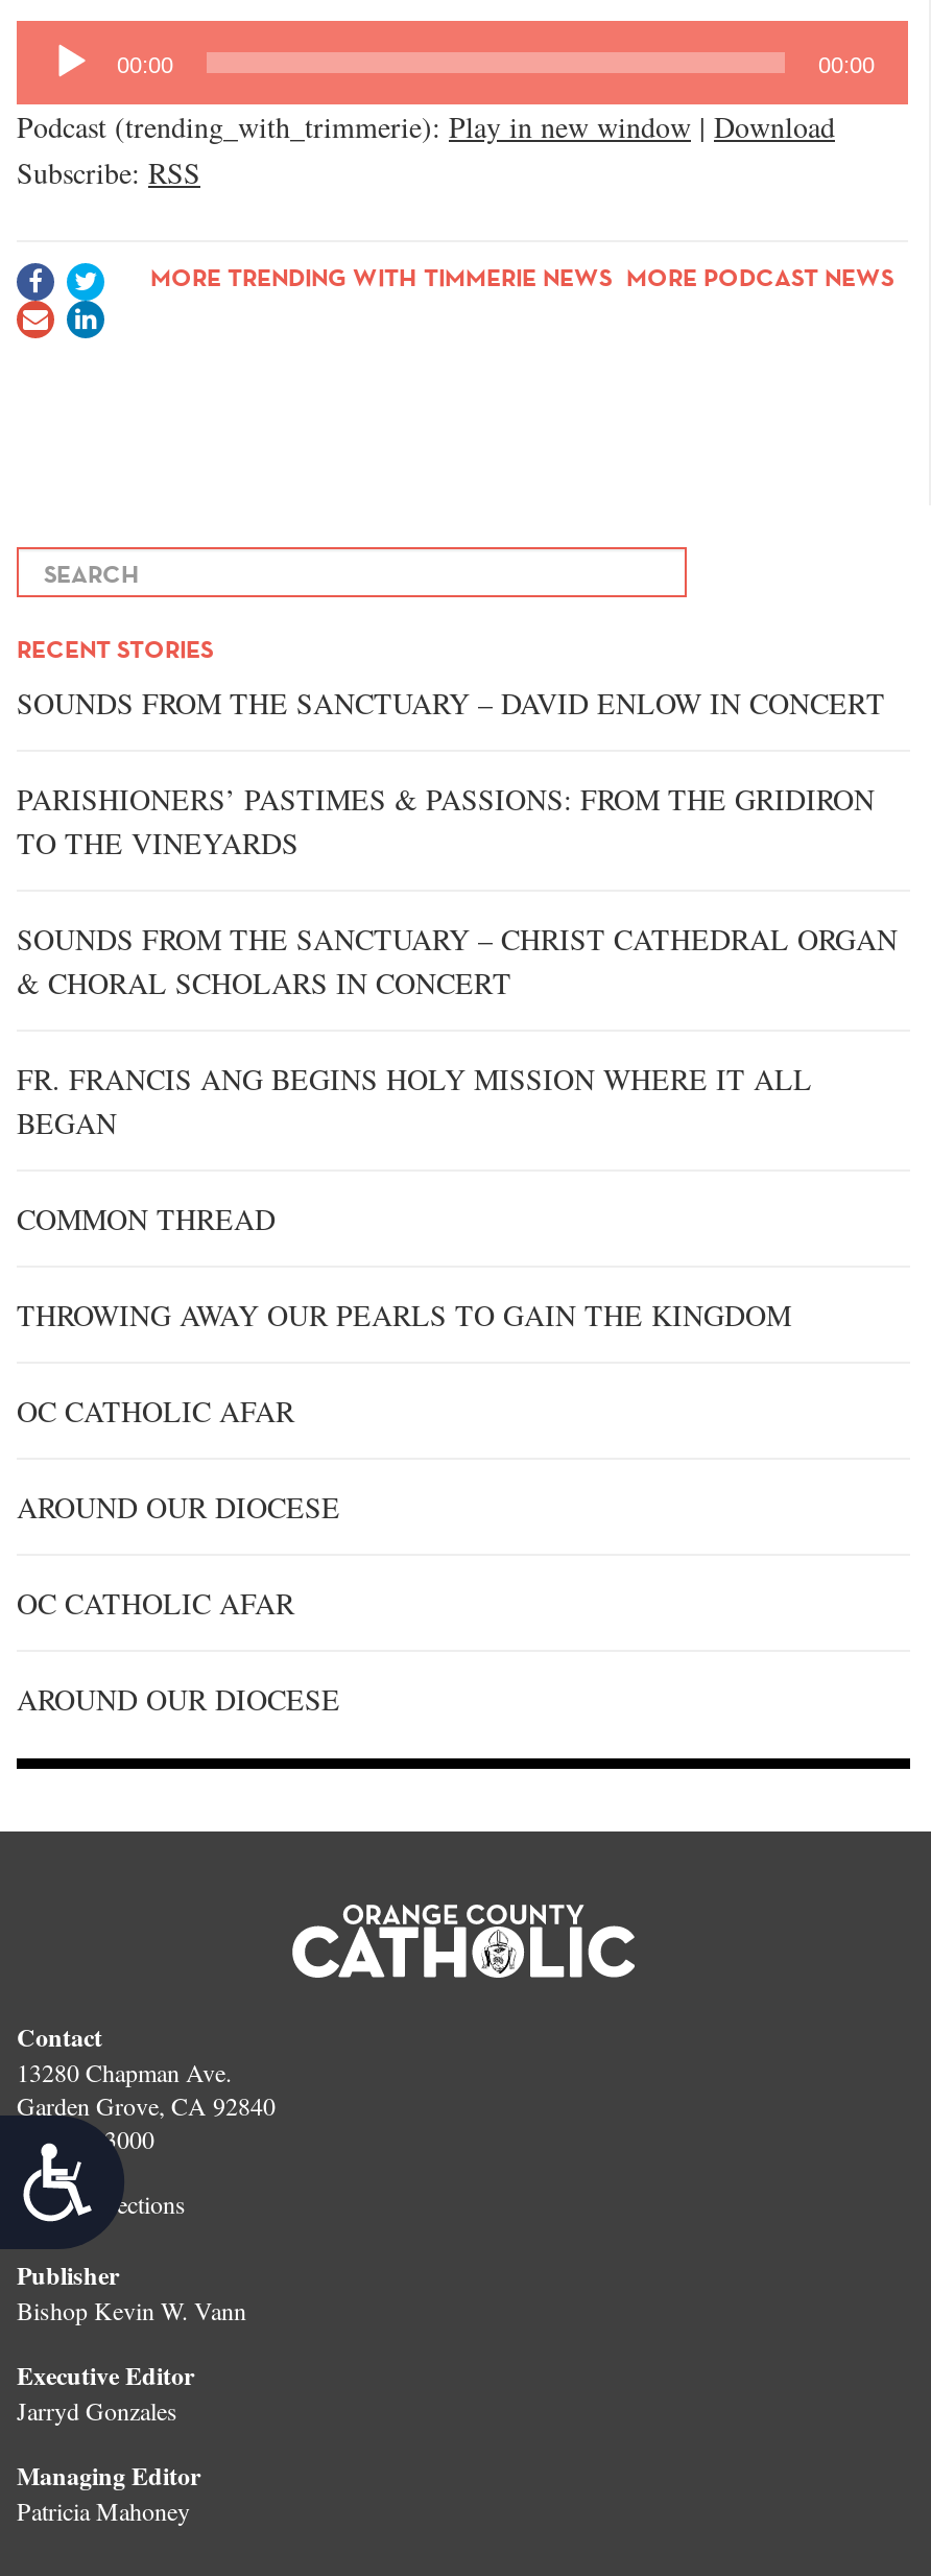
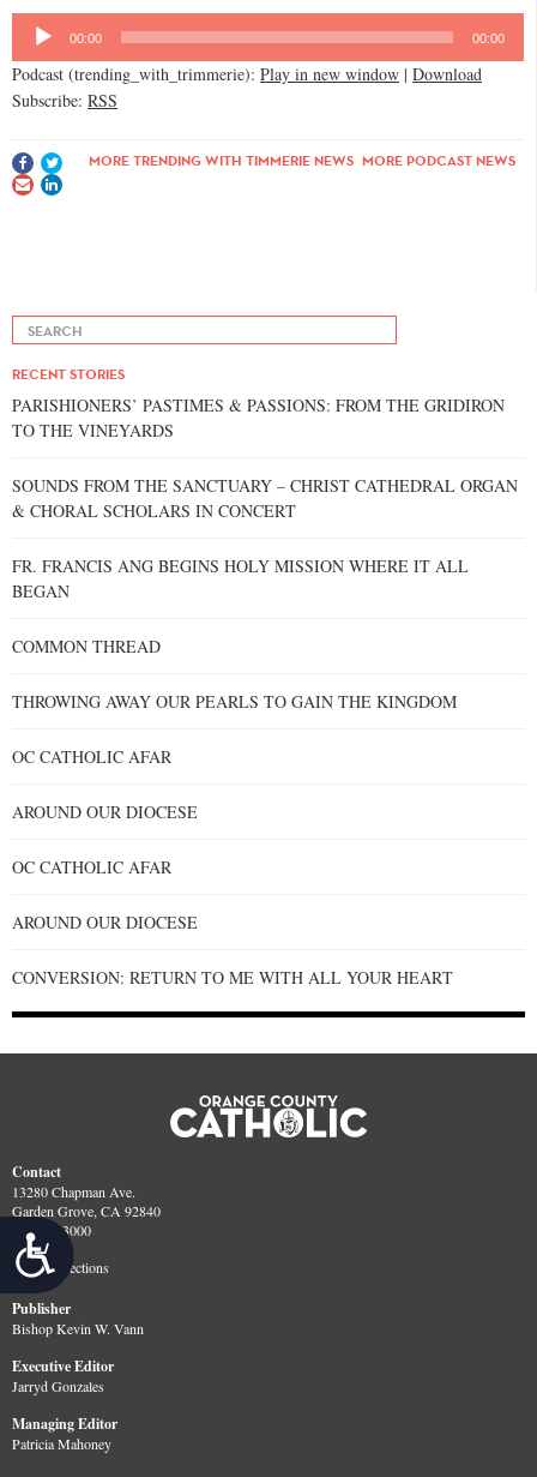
[17,683,885,723] SOUNDS FROM THE SANCTUARY – DAVID ENLOW IN CONCERT -> none
moved [17,779,898,1719] -> [12,394,518,933]: PARISHIONERS’ PASTIMES & PASSIONS: FROM THE GRIDIRON | TO THE VINEYARDS | SOUNDS FROM THE SANCTUARY – CHRIST CATHEDRAL ORGAN | ... | OC CATHOLIC AFAR | AROUND OUR DIOCESE
none -> [12,966,453,989] CONVERSION: RETURN TO ME WITH ALL YOUR HEART

